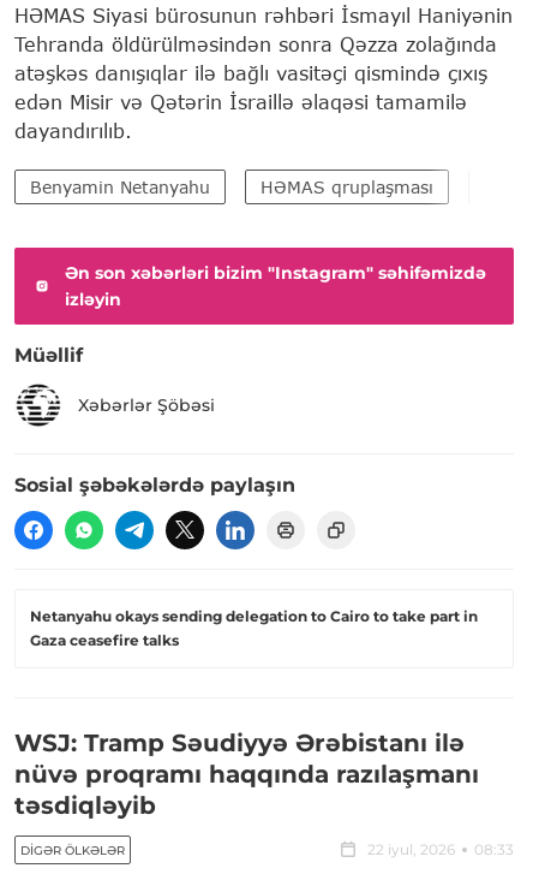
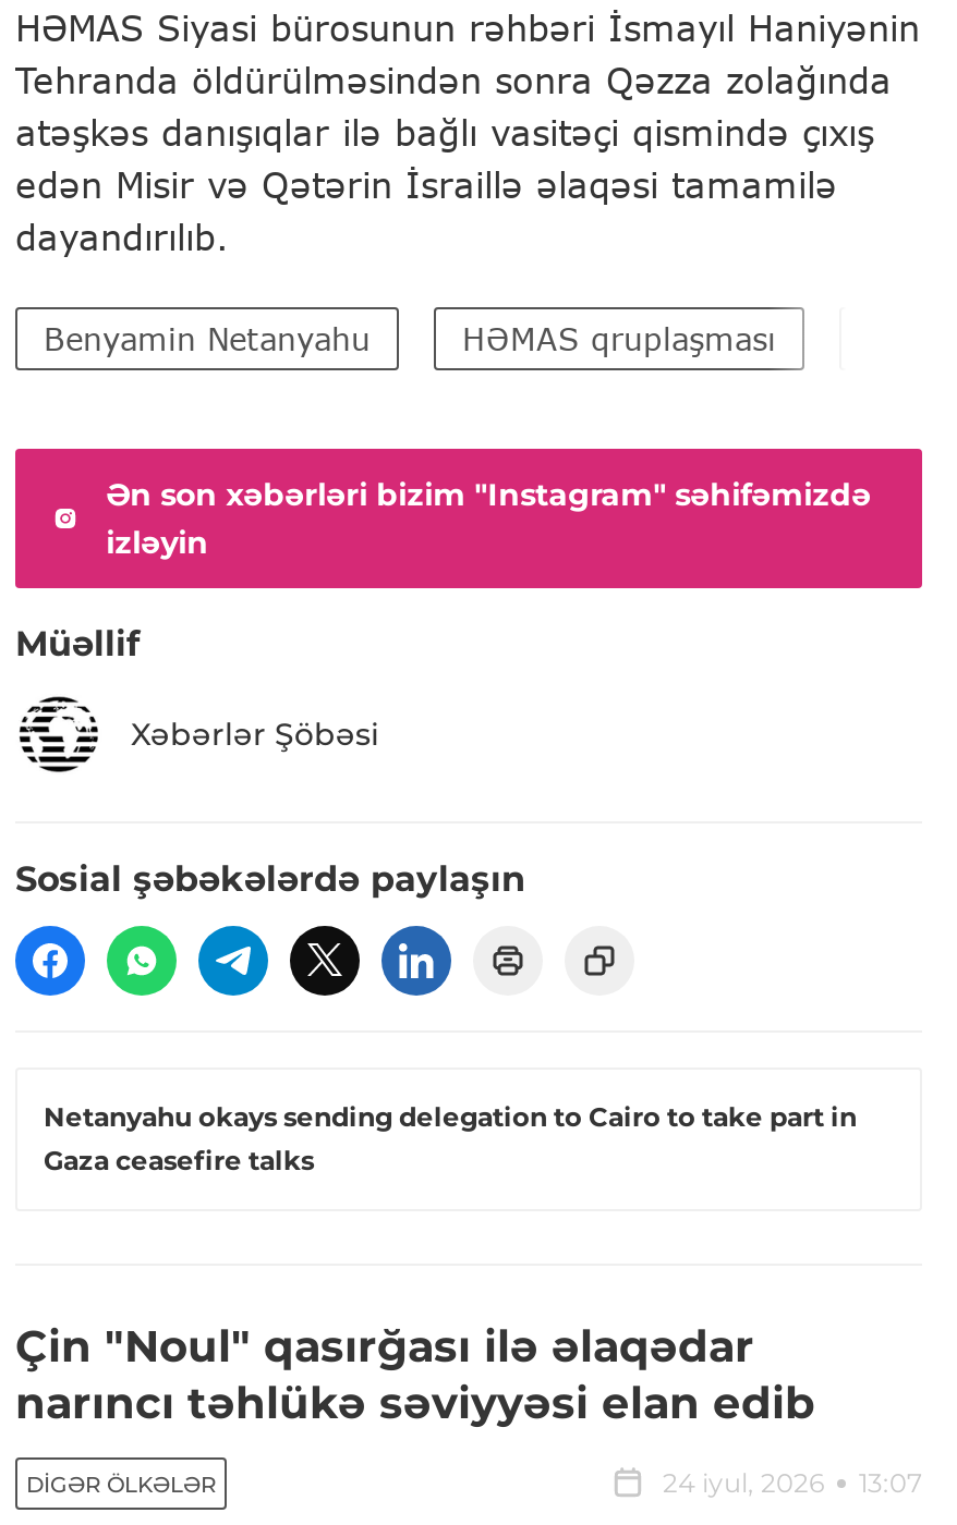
[14,729,479,820] WSJ: Tramp Səudiyyə Ərəbistanı ilə | nüvə proqramı haqqında razılaşmanı | təsdiqləyib -> [15,1321,815,1430] Çin "Noul" qasırğası ilə əlaqədar | narıncı təhlükə səviyyəsi elan edib
[367,841,514,859] 22 iyul, 2026 | 08:33 -> [663,1467,922,1500] 24 iyul, 2026 | 13:07

